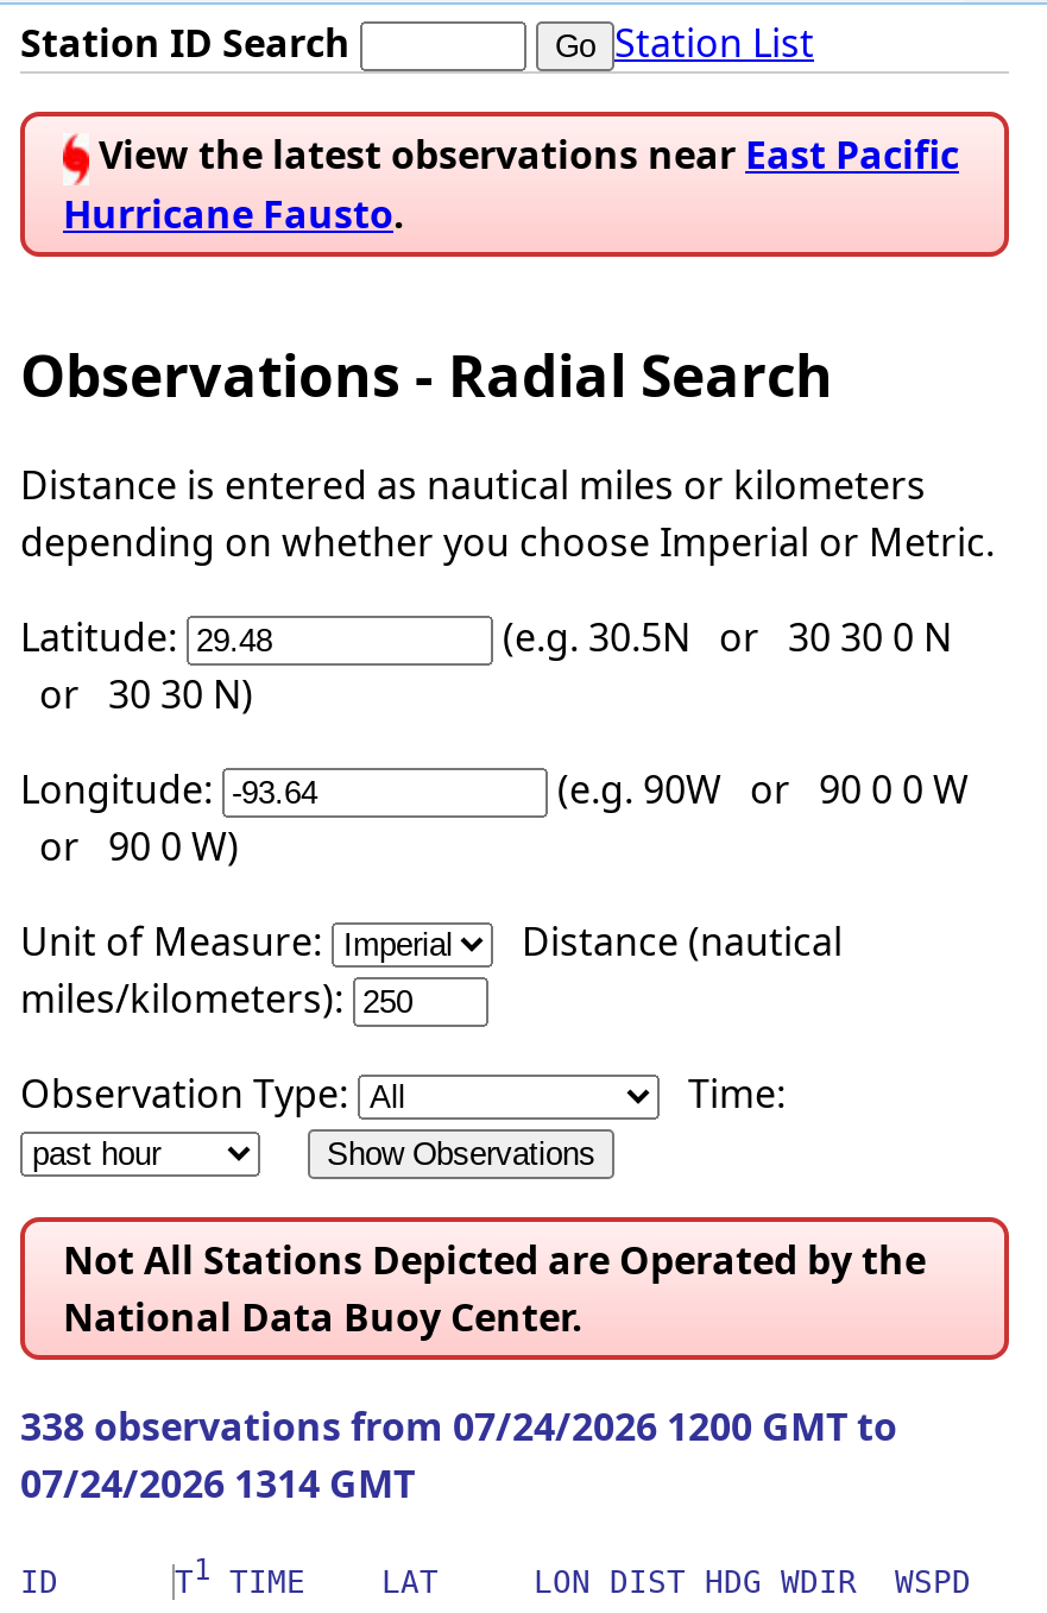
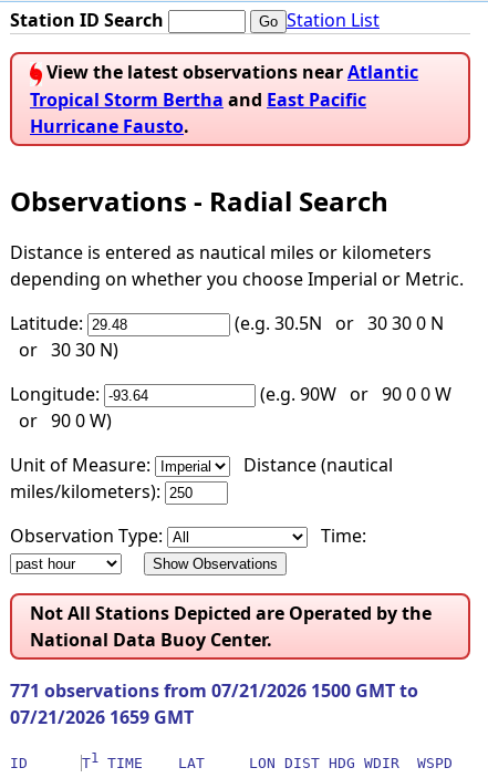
[89,129,959,181] View the latest observations near East Pacific -> [30,60,418,112] View the latest observations near Atlantic | Tropical Storm Bertha and East Pacific
[20,1400,897,1453] 338 observations from 07/24/2026 1200 GMT to -> [10,679,418,703] 771 observations from 07/21/2026 1500 GMT to
[20,1458,415,1510] 07/24/2026 1314 GMT -> [10,705,194,729] 07/21/2026 1659 GMT

